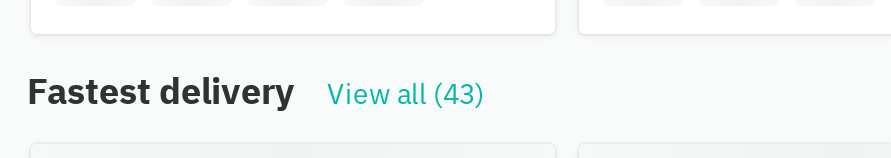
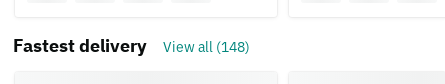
[27,68,485,114] Fastest delivery View all (43) -> [13,34,250,57] Fastest delivery View all (148)

